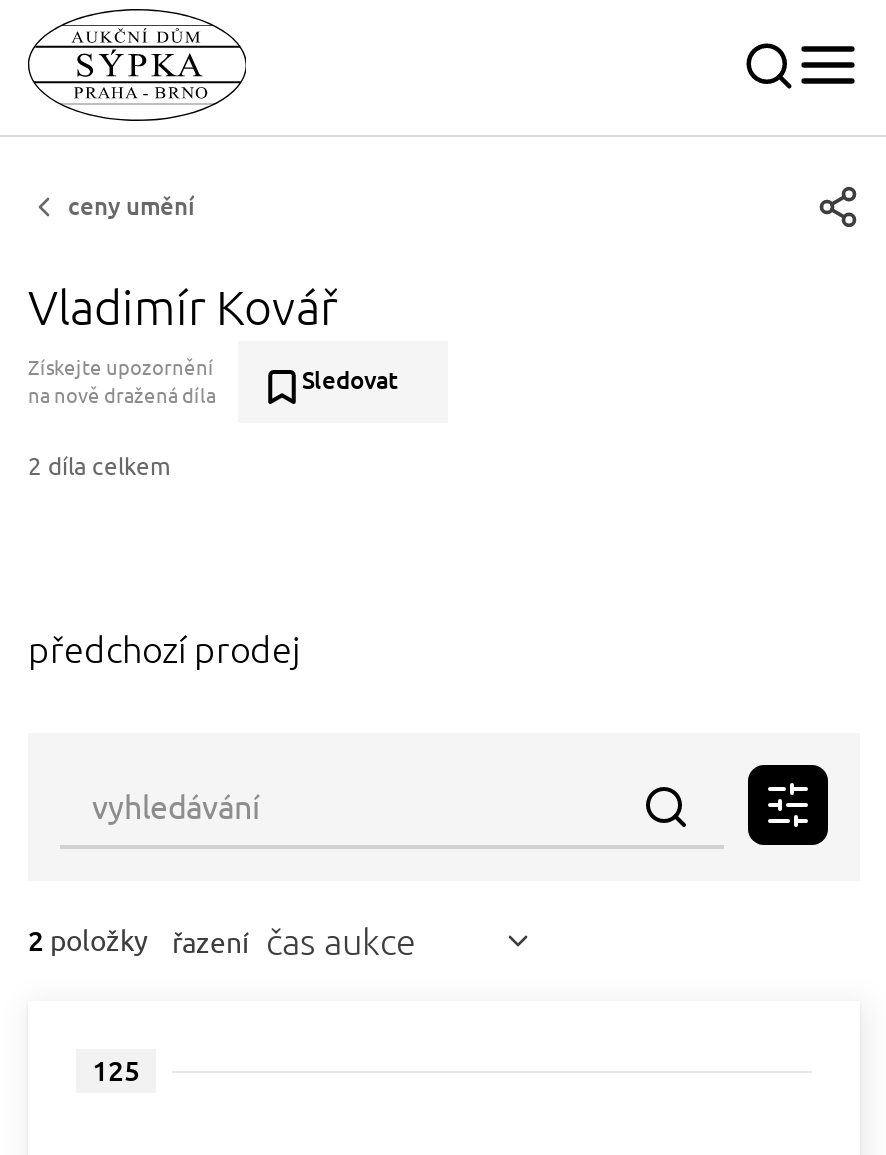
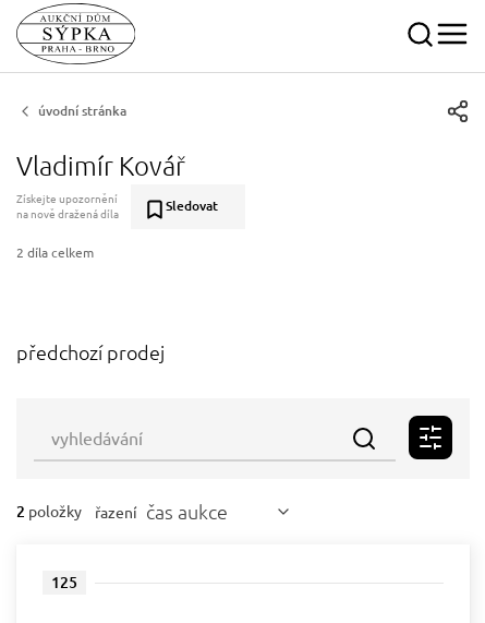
[68,189,194,223] ceny umění -> [38,101,126,120] úvodní stránka

